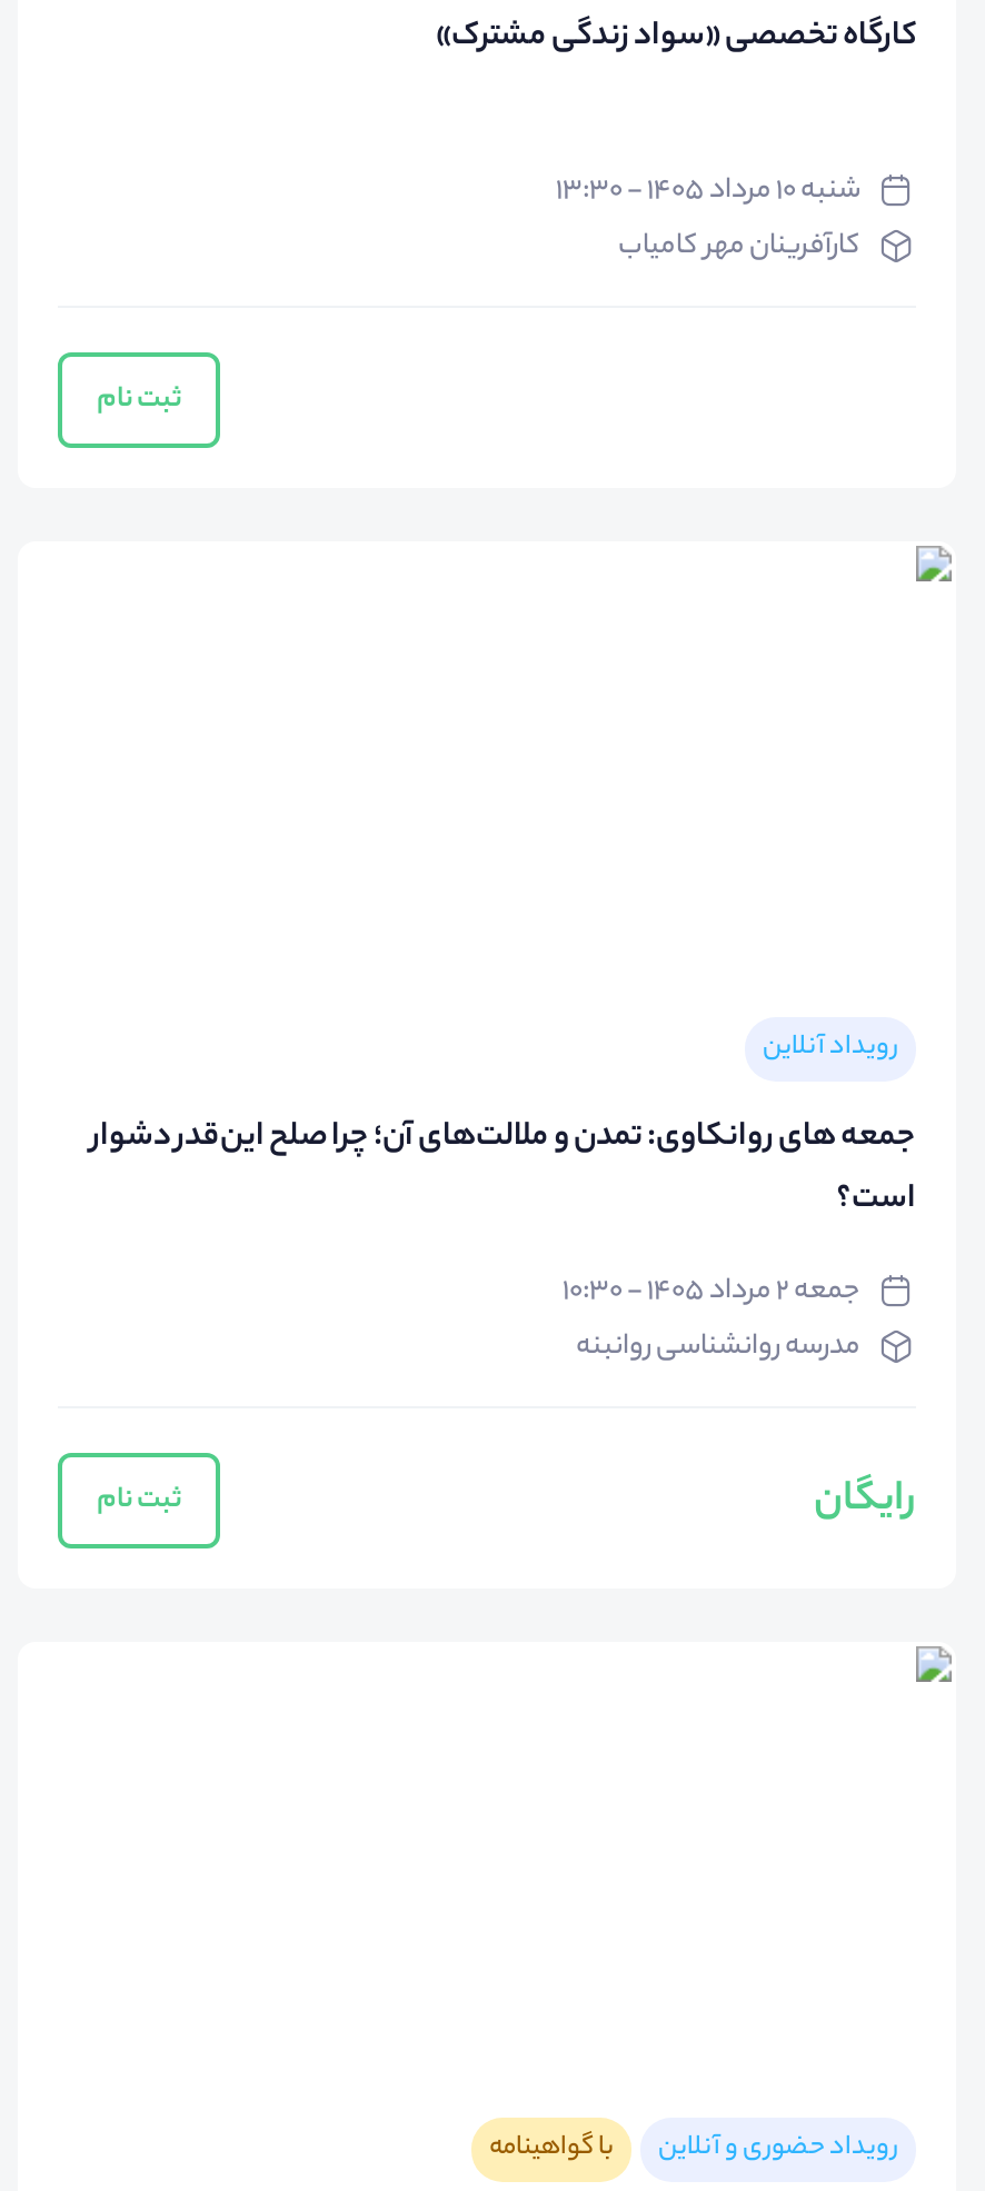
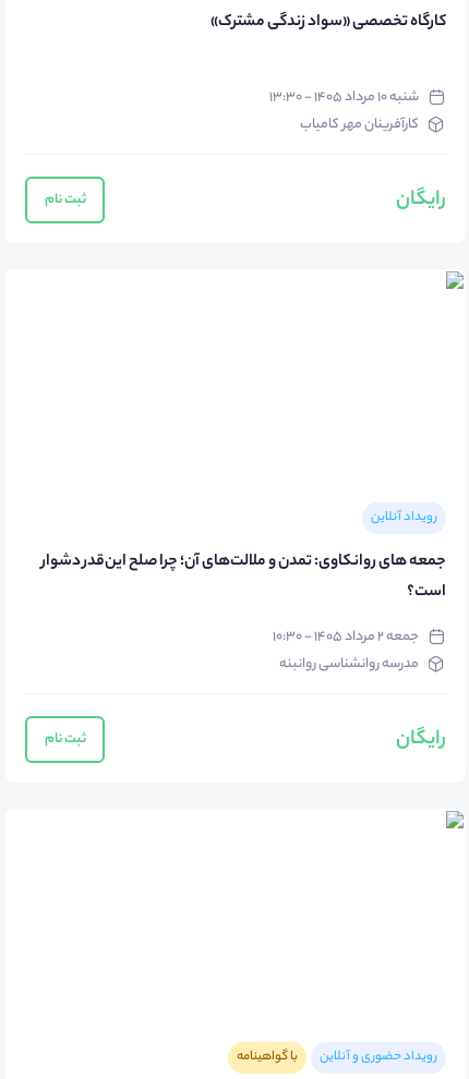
none -> [396,184,446,217] رایگان

